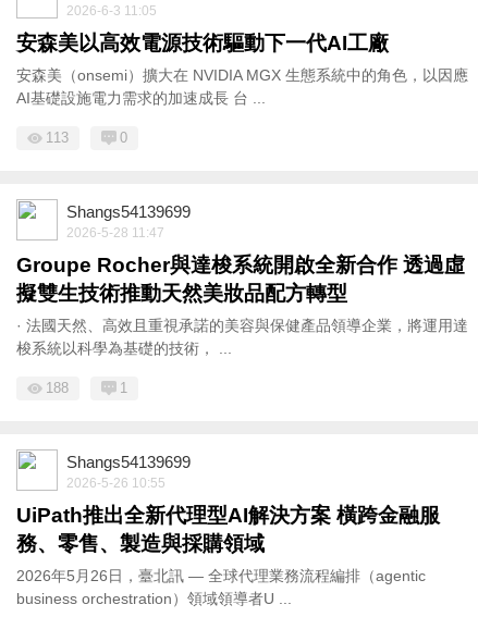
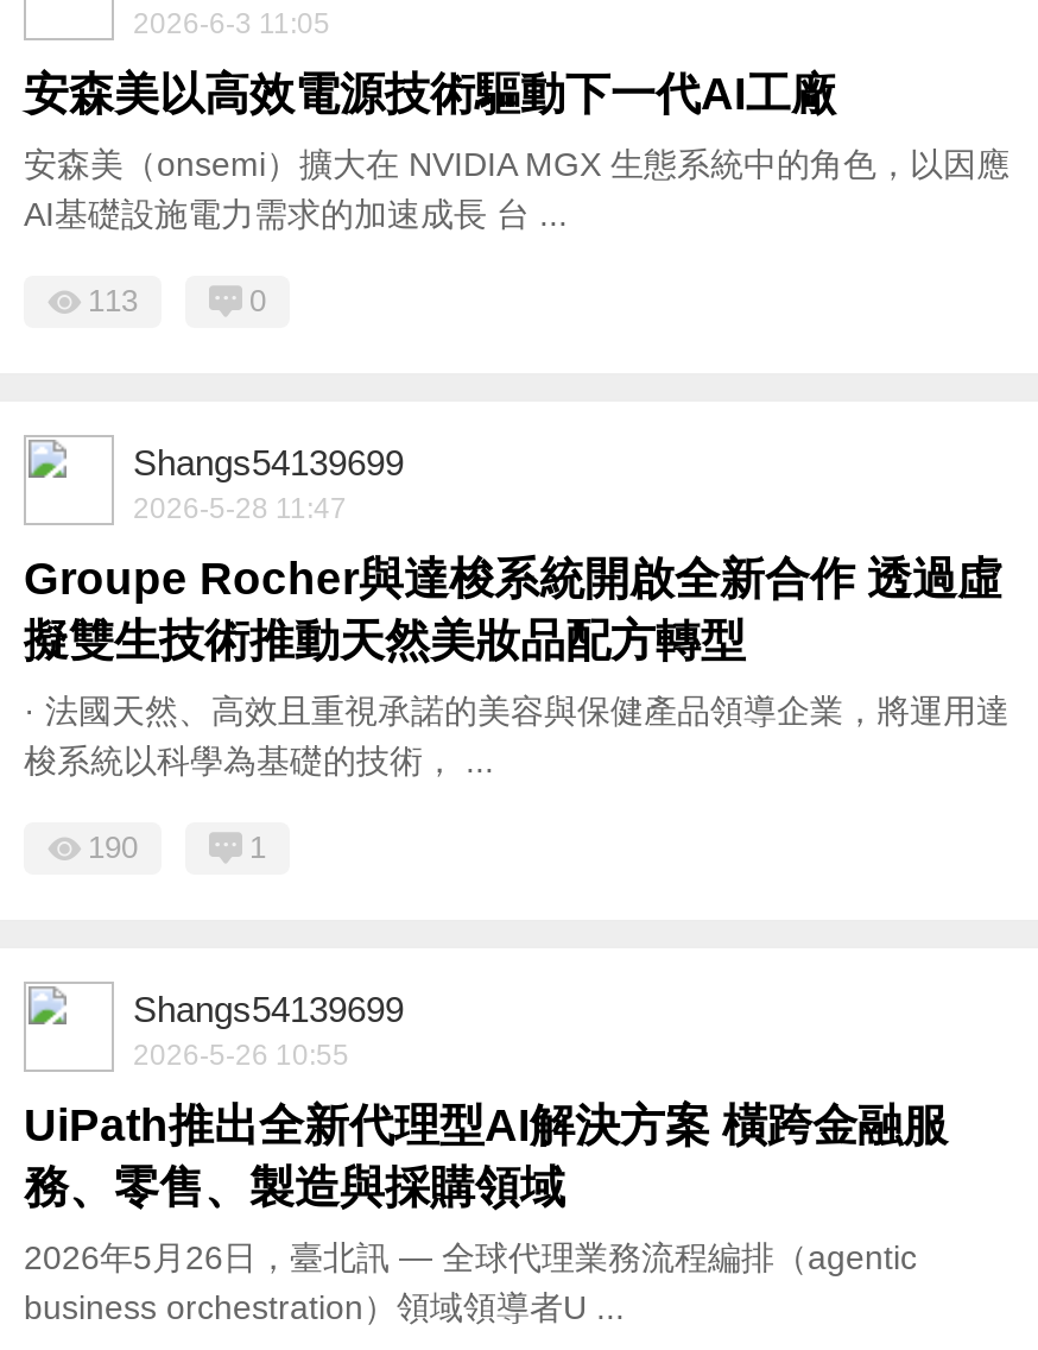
[46,380,69,396] 188 -> [88,829,138,865] 190

